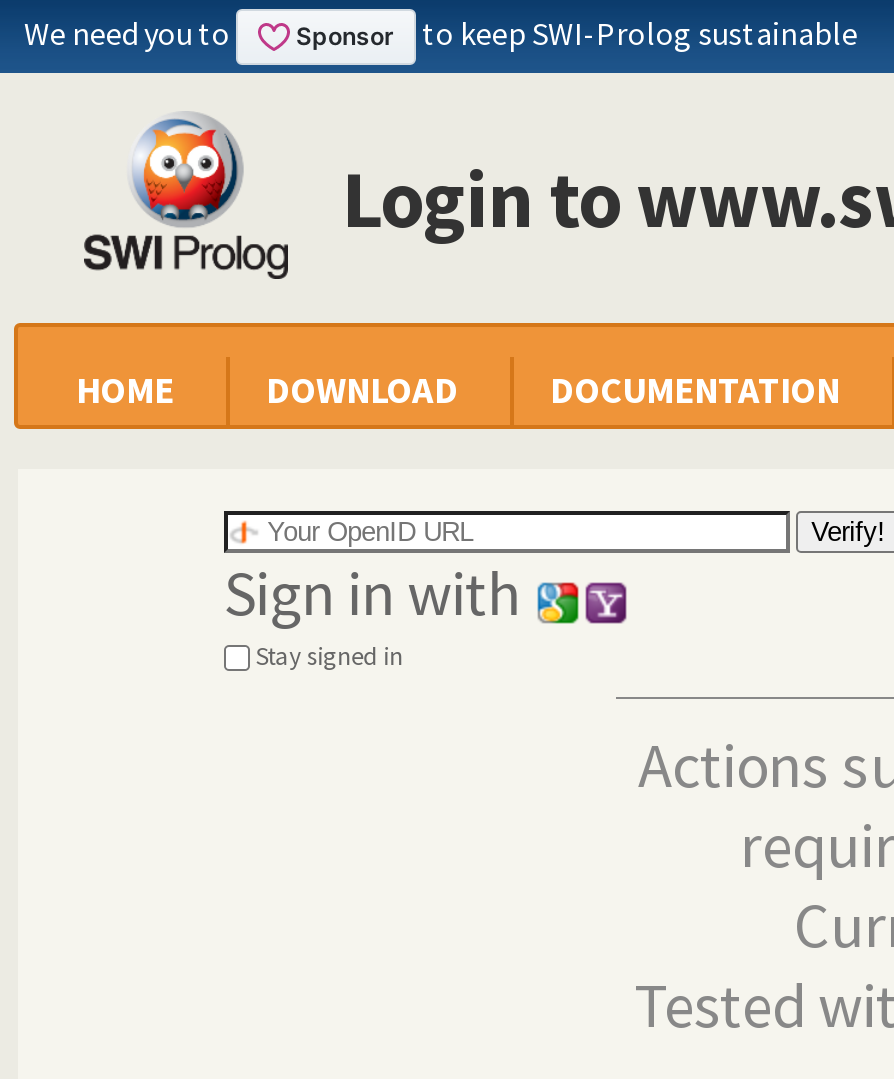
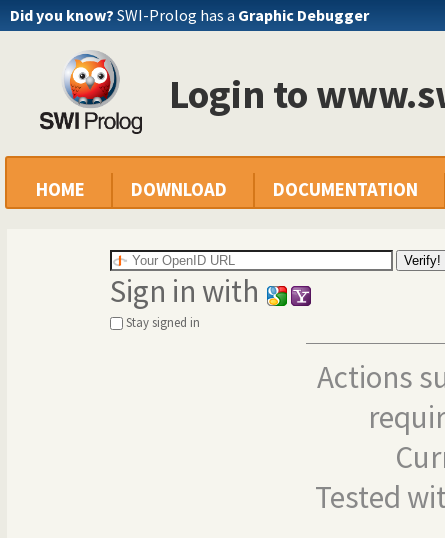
[24,13,858,53] We need you to | to keep SWI-Prolog sustainable -> [10,5,369,25] Did you know? SWI-Prolog has a Graphic Debugger

